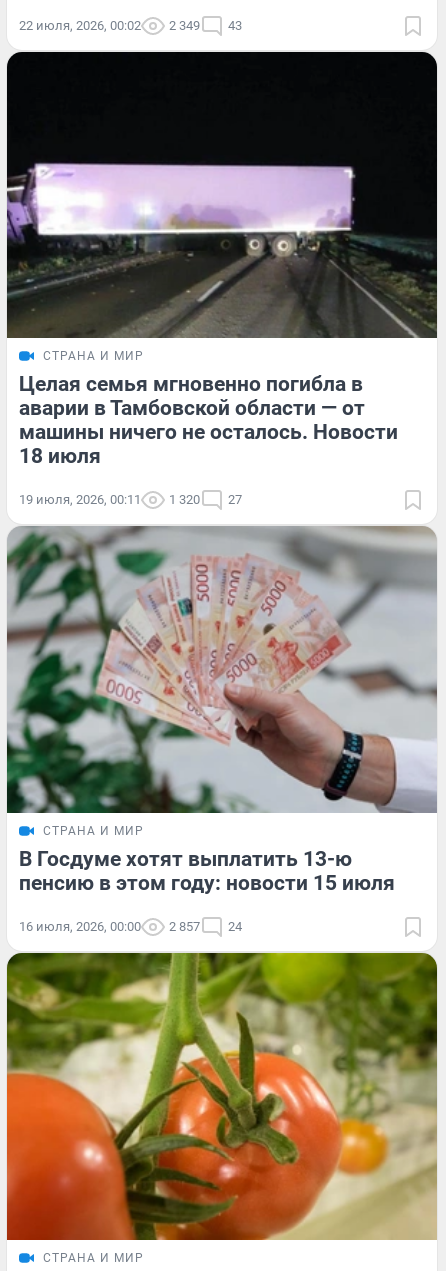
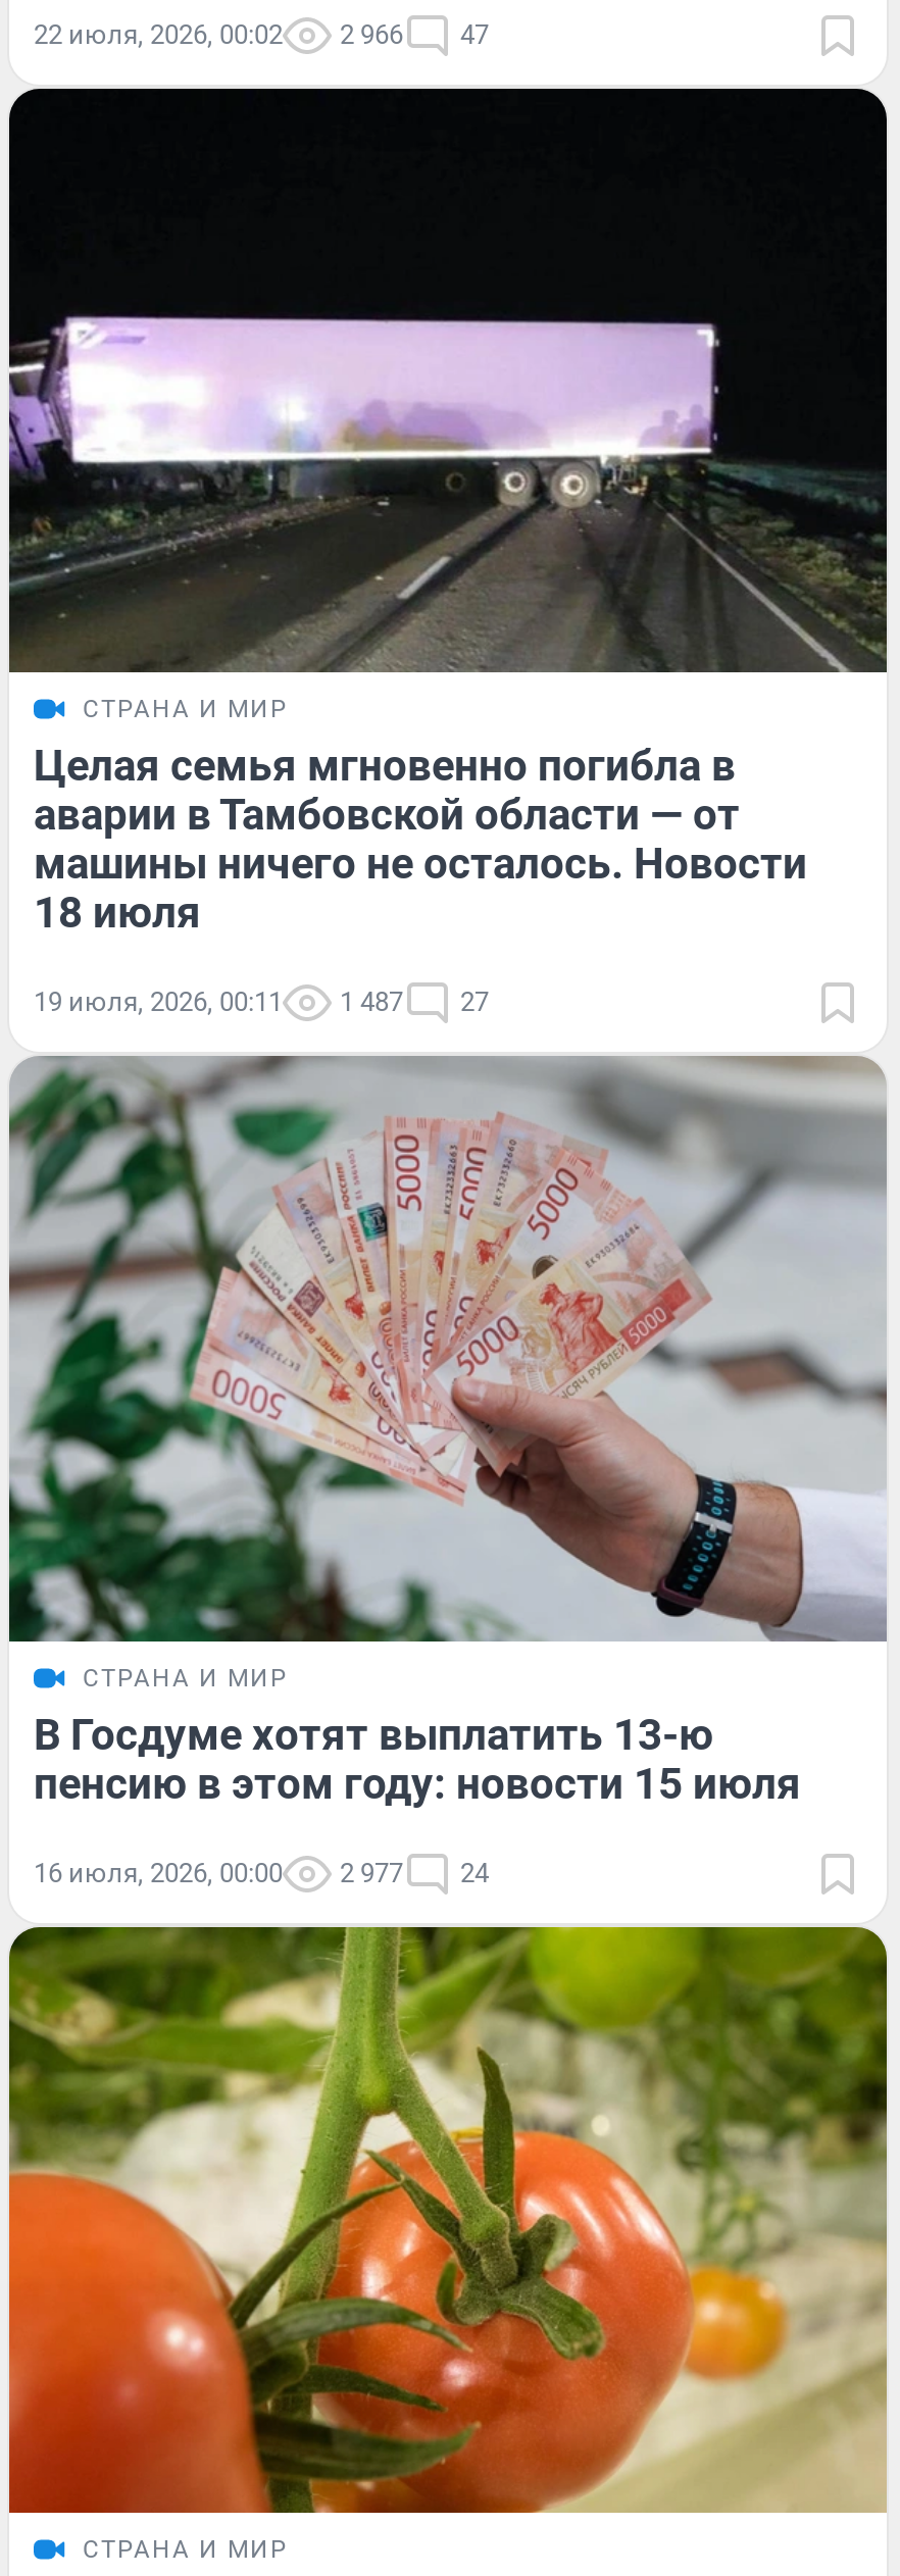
[169,18,200,33] 2 349 -> [340,19,403,49] 2 966
[228,18,242,33] 43 -> [460,19,489,49] 47
[19,492,242,507] 19 июля, 2026, 00:11 1 320 27 -> [34,987,489,1018] 19 июля, 2026, 00:11 1 487 27
[19,919,242,934] 16 июля, 2026, 00:00 2 857 24 -> [34,1858,489,1888] 16 июля, 2026, 00:00 2 977 24

